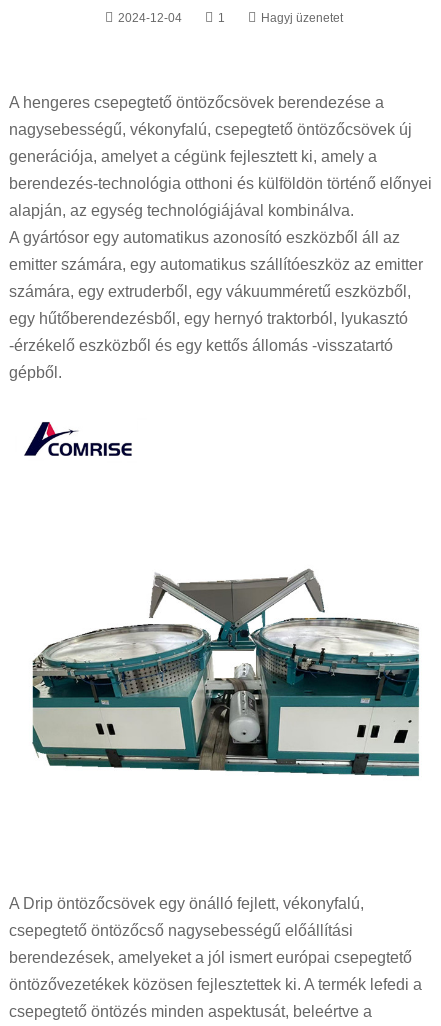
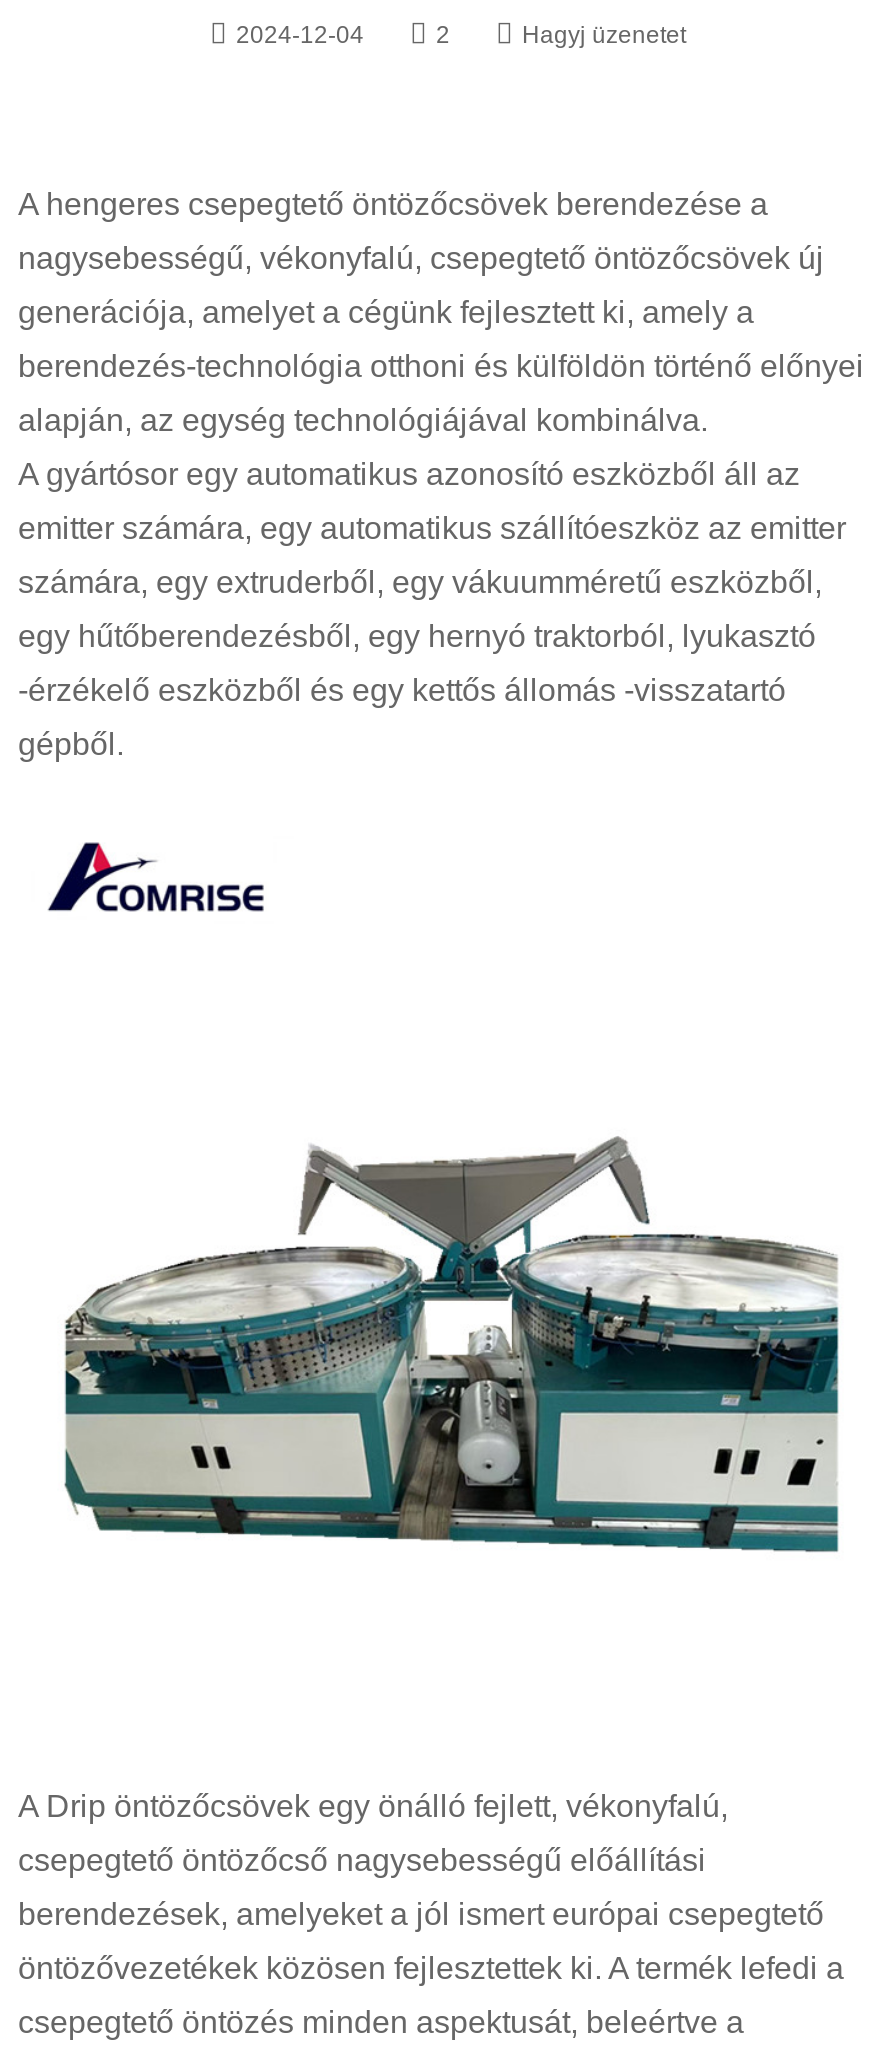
[218,10,225,24] 1 -> [436,20,450,48] 2

